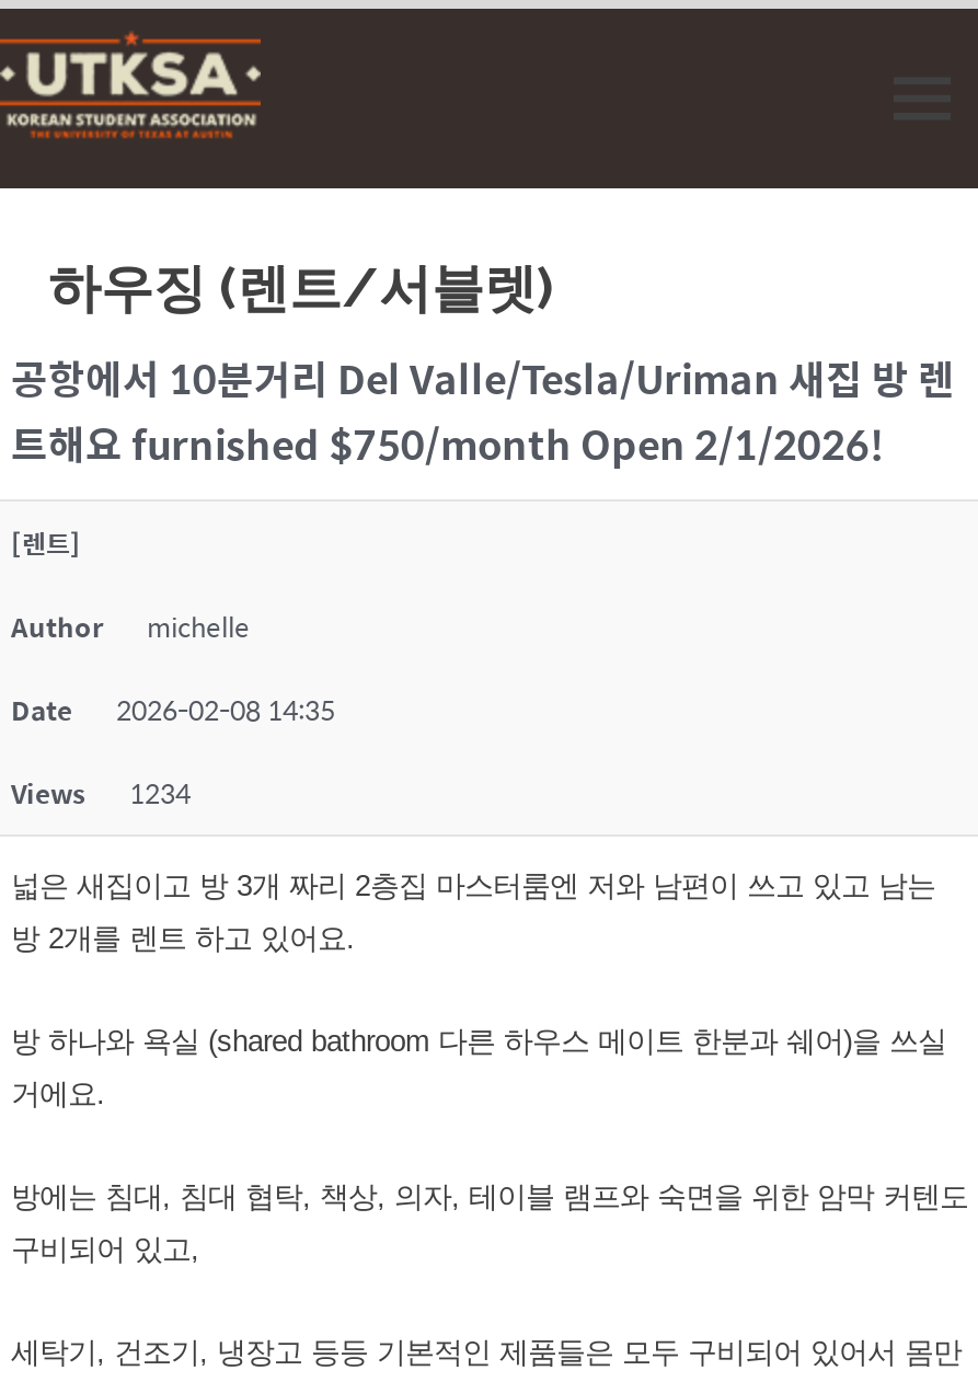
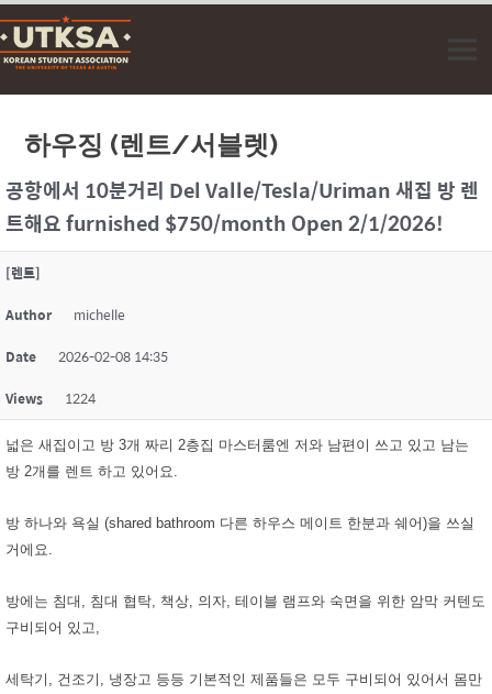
[11,773,191,813] Views 1234 -> [5,388,96,408] Views 1224

